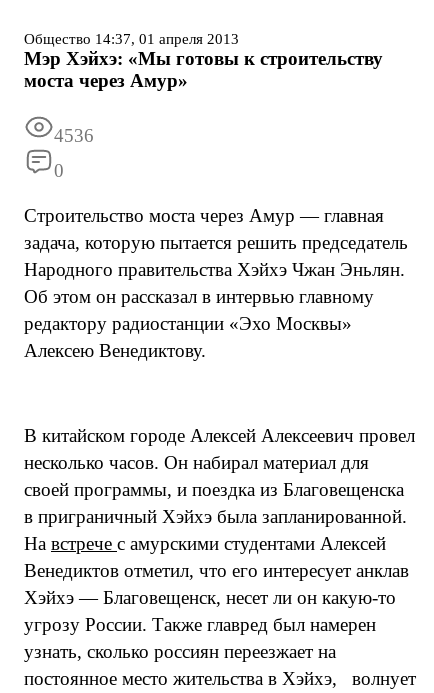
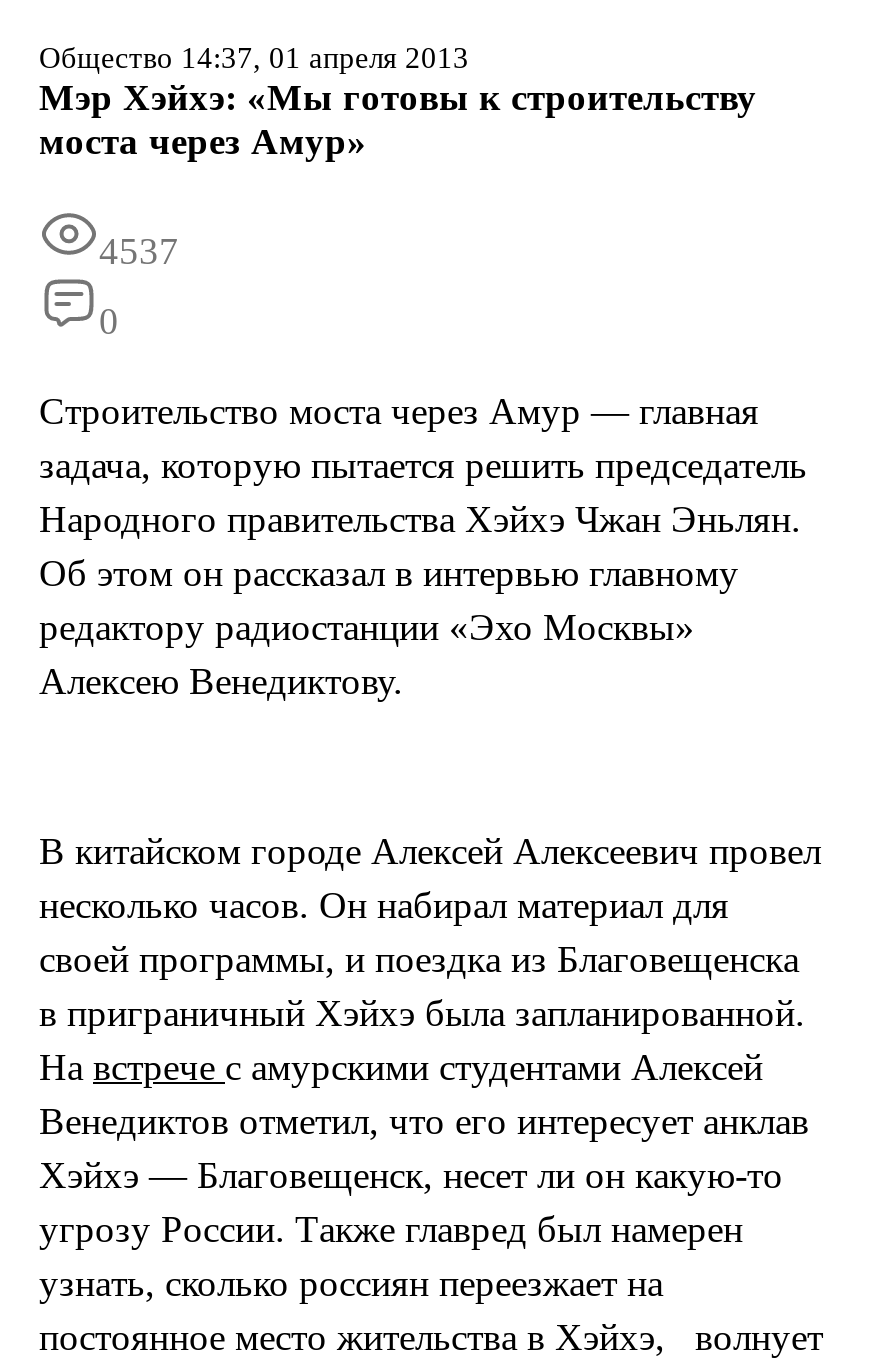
[54,125,94,146] 4536 -> [99,231,179,273] 4537

